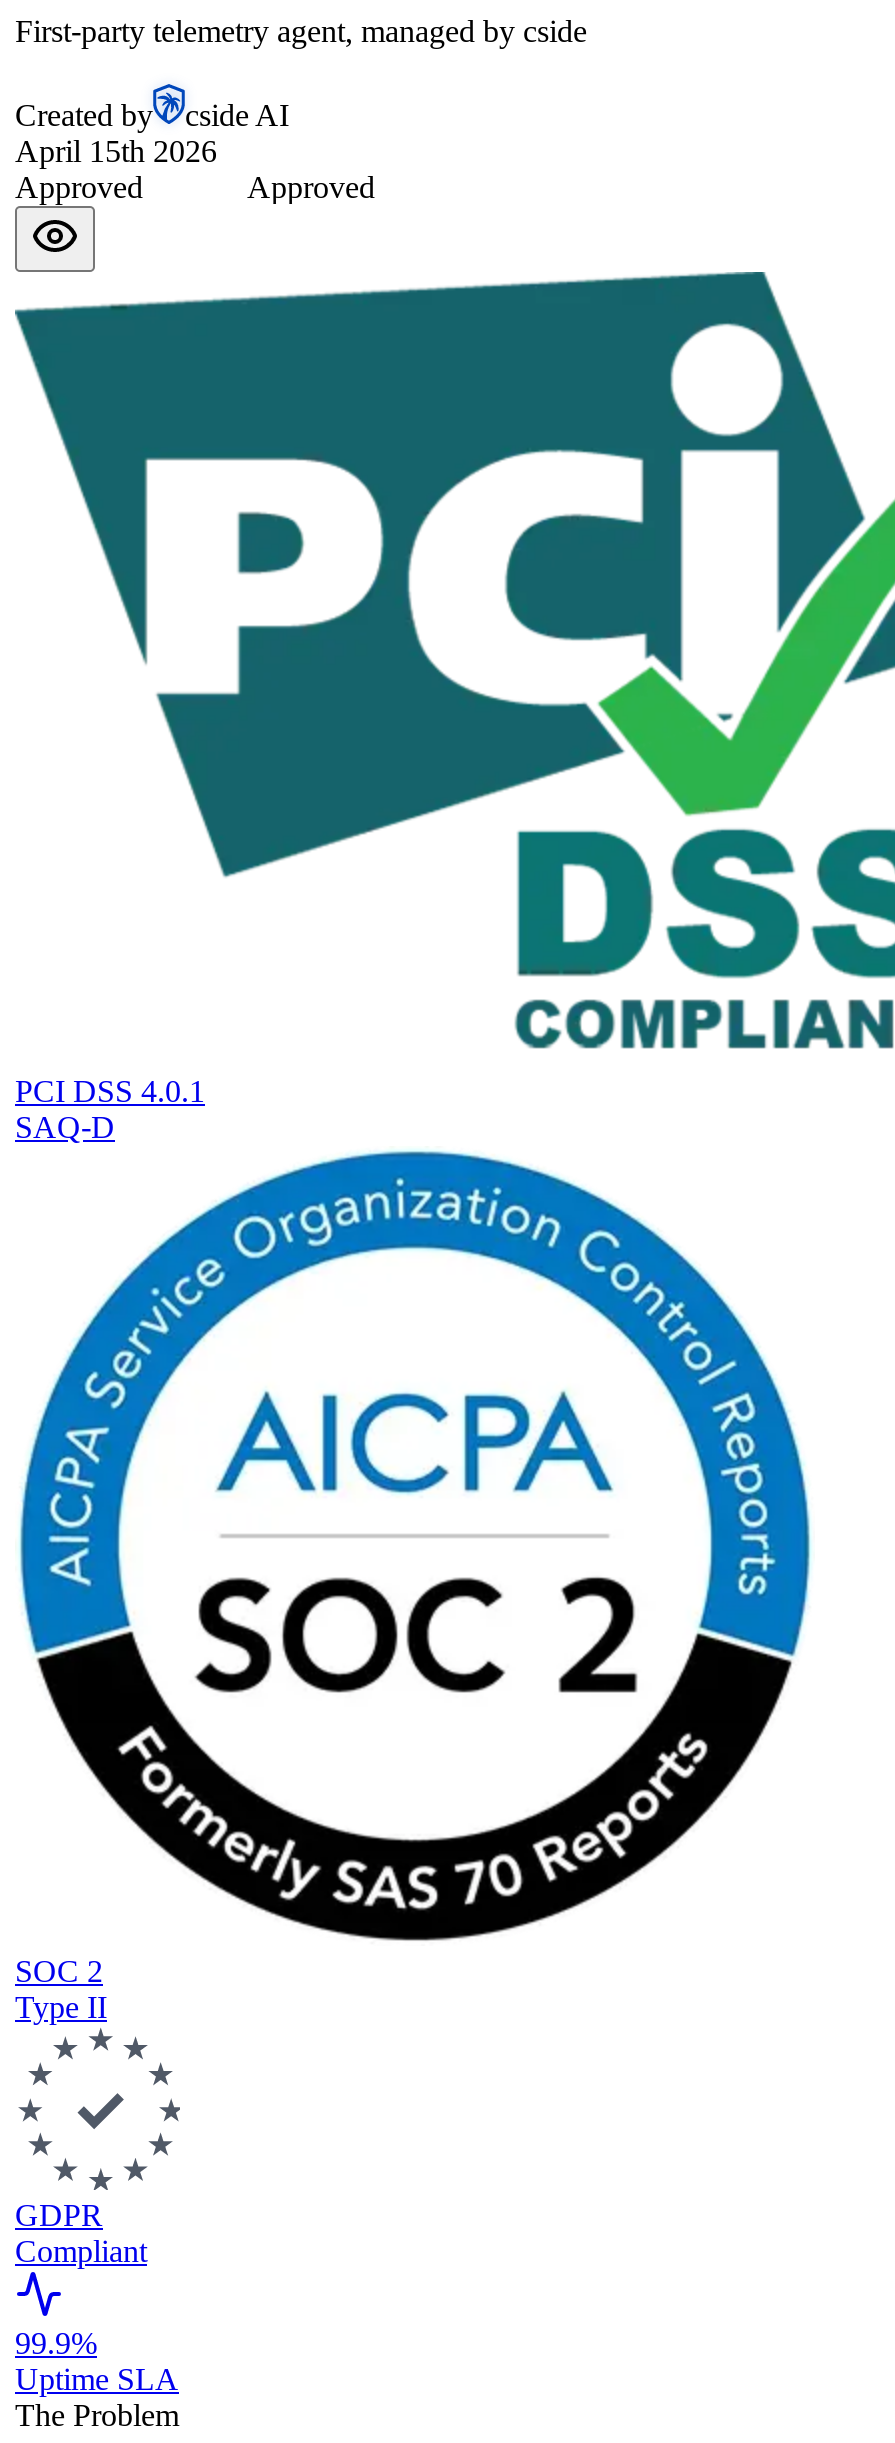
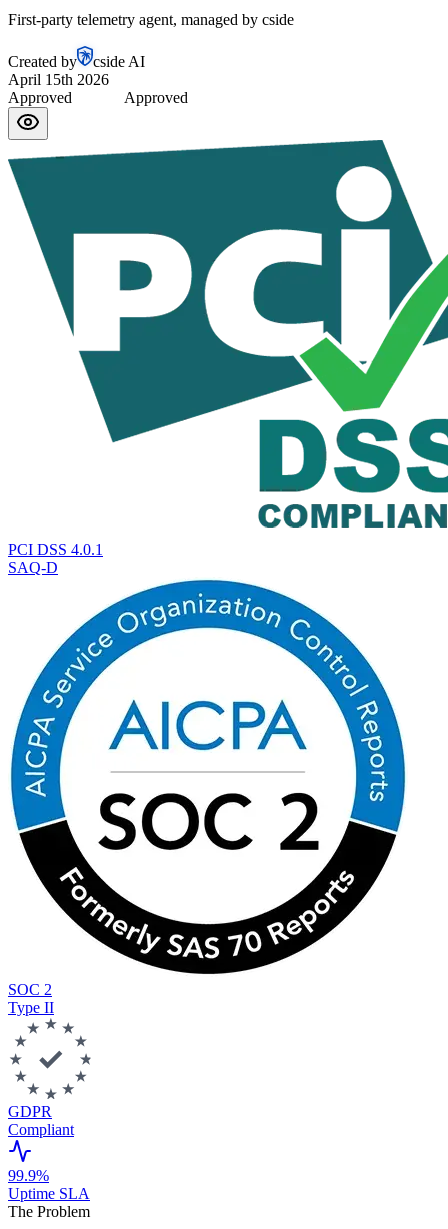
[15,170,375,204] Approved Pending Approved -> [8,89,188,106] Approved | Approved

